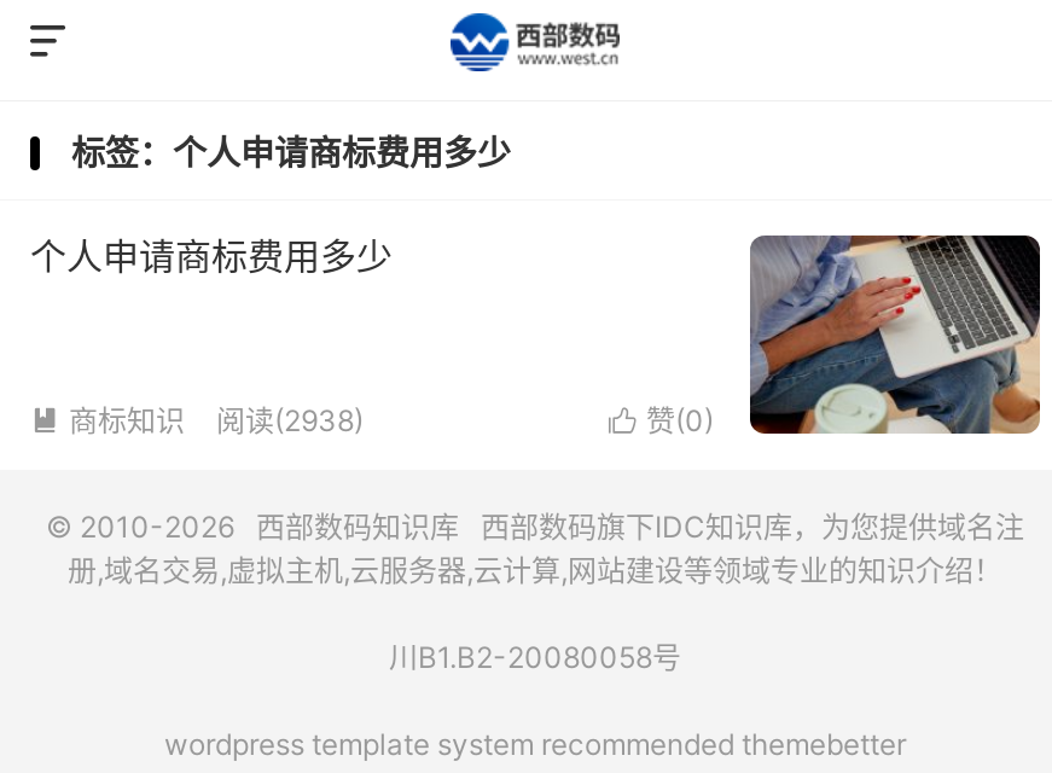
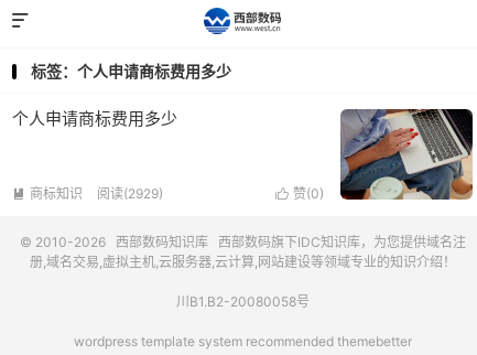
[216,402,364,438] 阅读(2938) -> [97,185,163,202] 阅读(2929)

